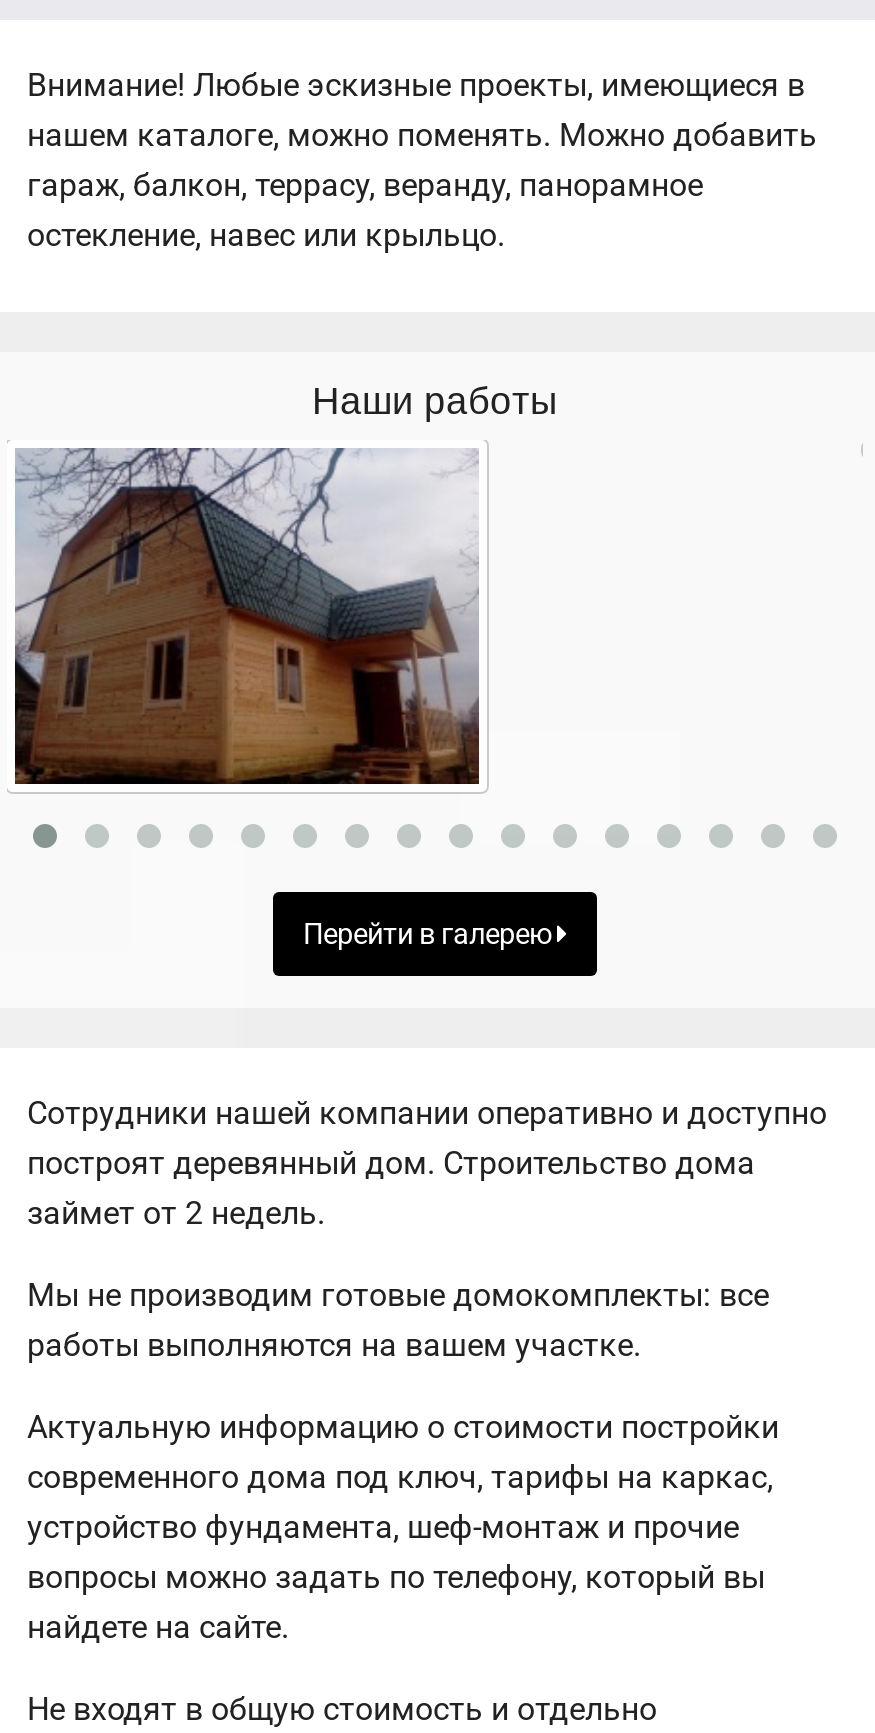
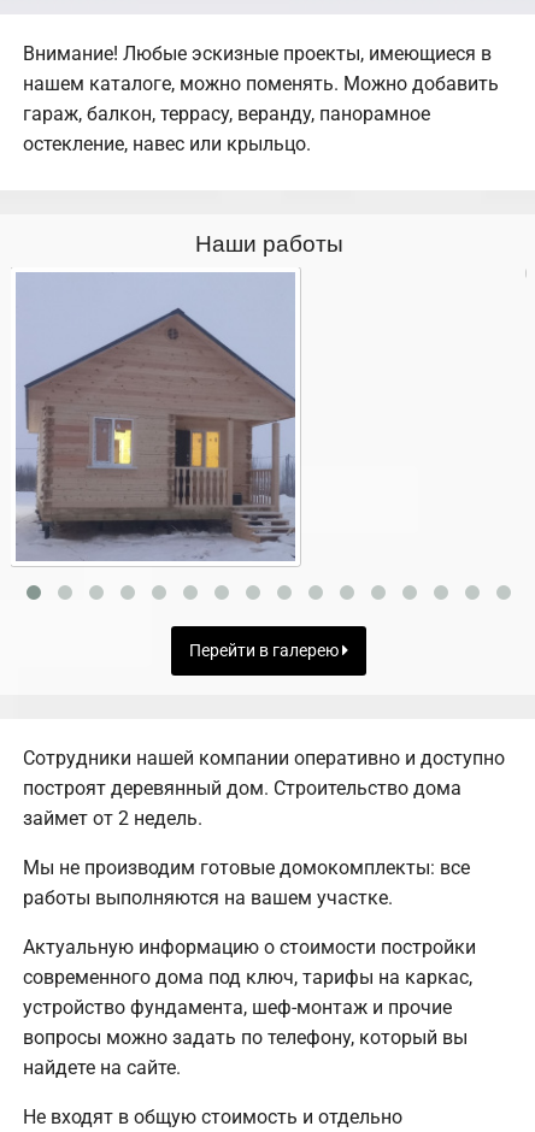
[13,448,479,786] [image] -> [16,273,295,561] [image]

